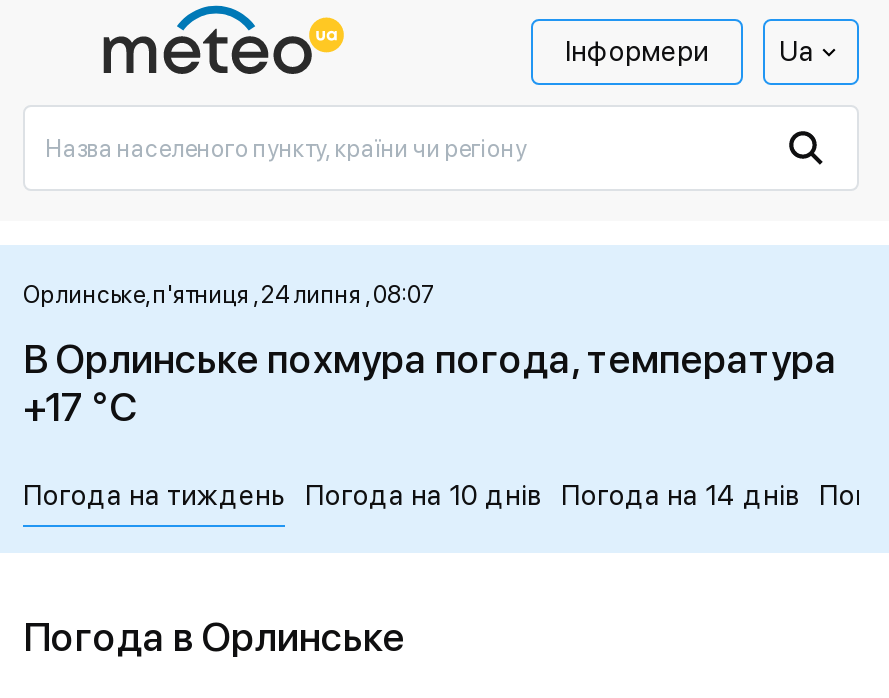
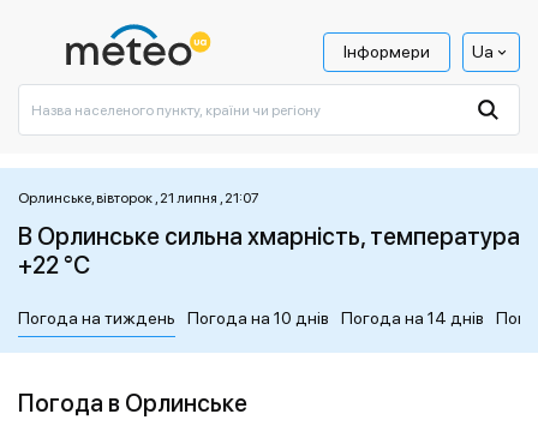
[23,281,435,309] Орлинське, п'ятниця , 24 липня , 08:07 -> [18,190,259,206] Орлинське, вівторок , 21 липня , 21:07
[23,335,837,383] В Орлинське похмура погода, температура -> [18,222,520,251] В Орлинське сильна хмарність, температура
[23,383,137,431] +17 °C -> [18,251,90,280] +22 °C

